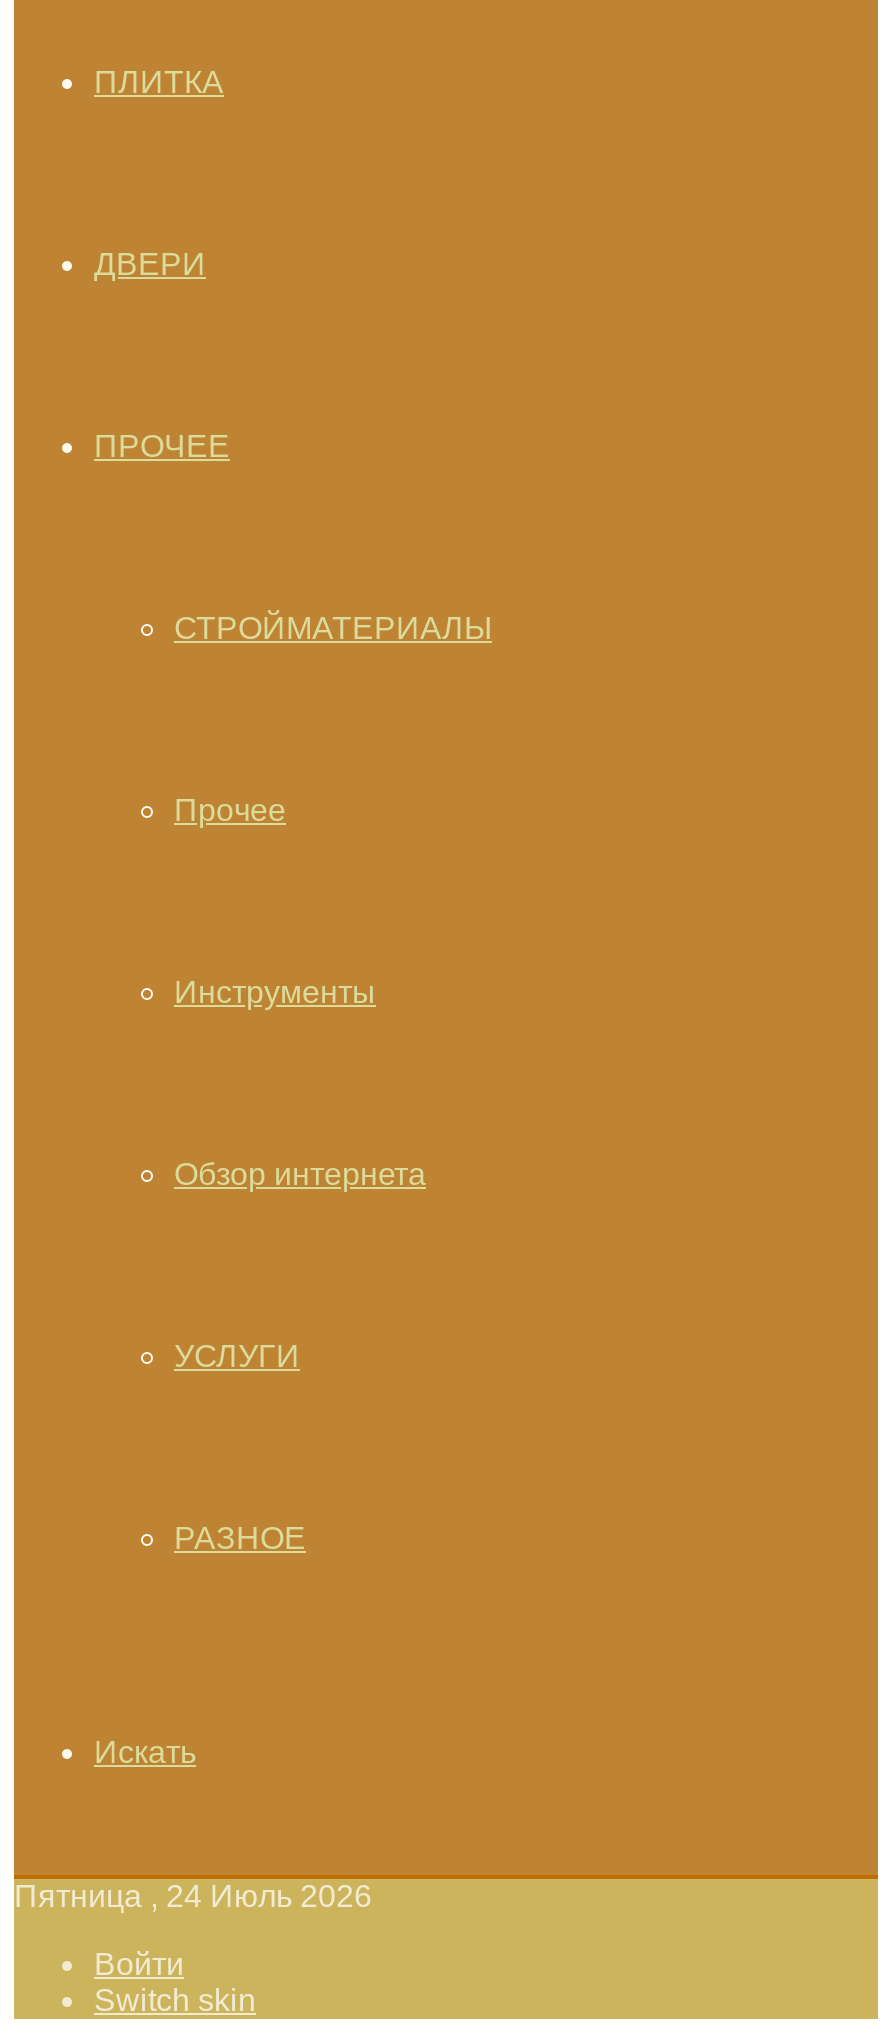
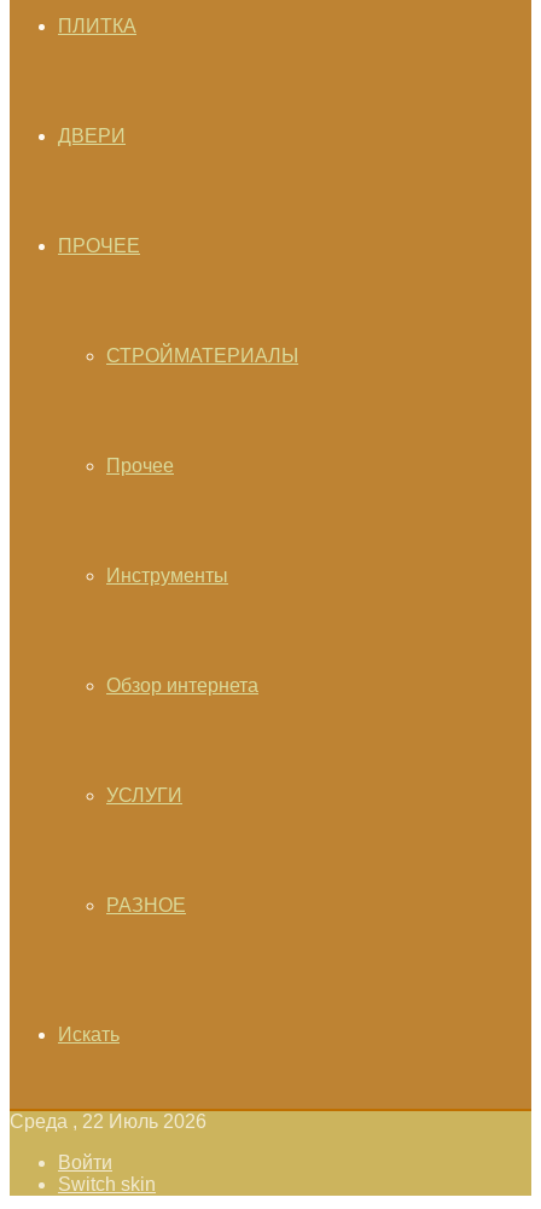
[14,1879,372,1913] Пятница , 24 Июль 2026 -> [10,1111,206,1132] Среда , 22 Июль 2026

